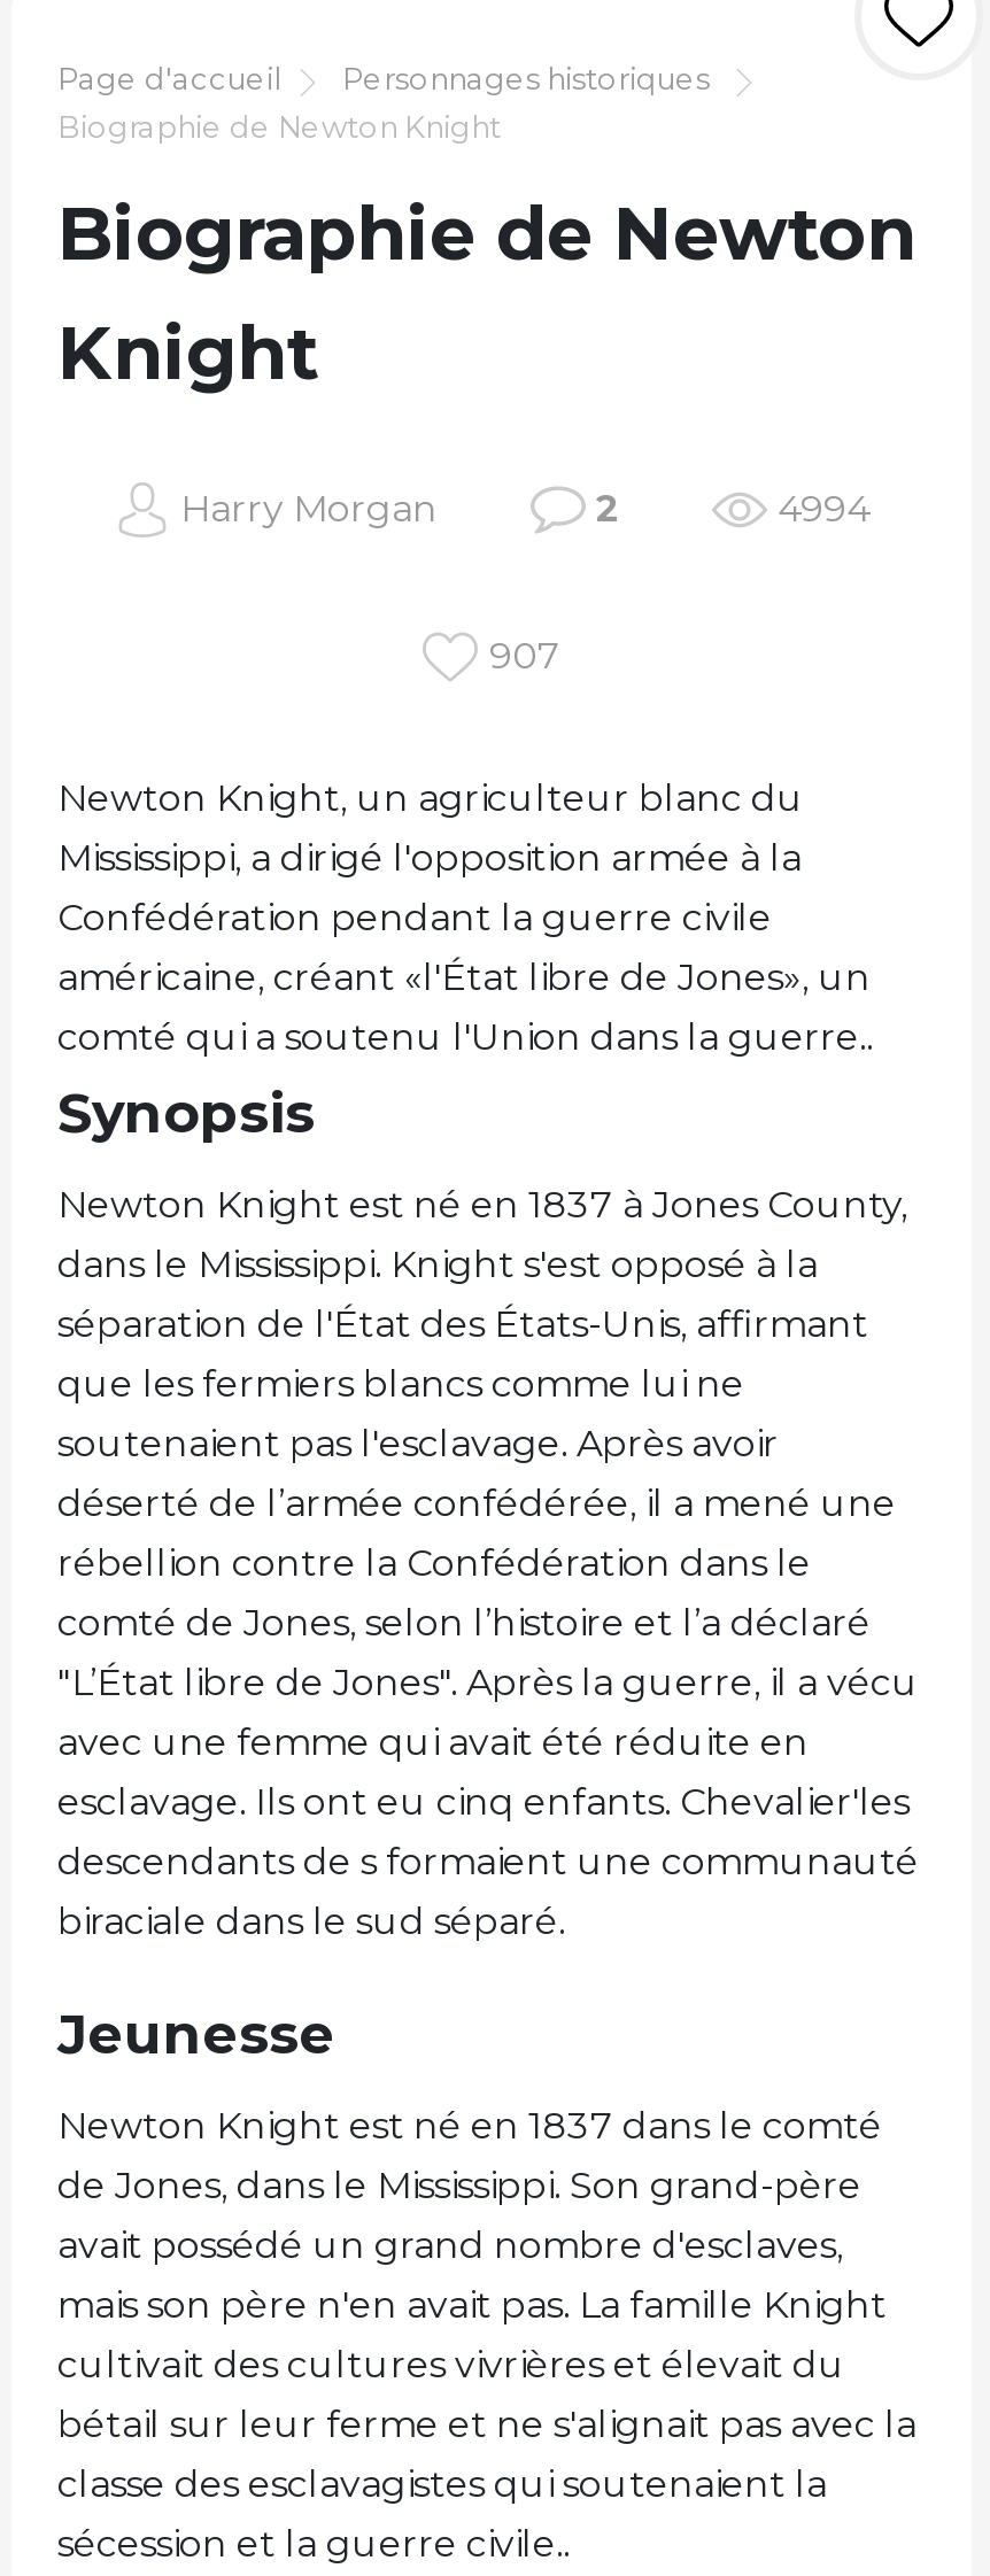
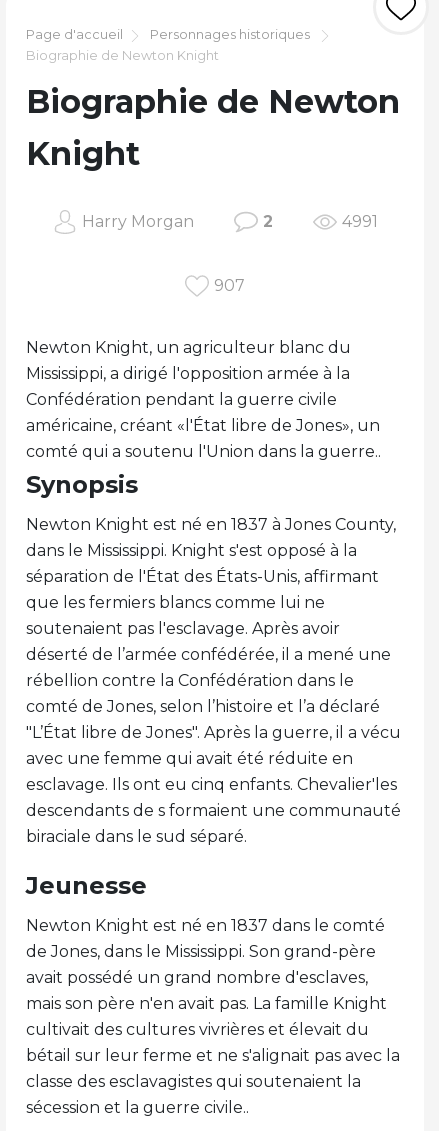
[778,487,869,531] 4994 -> [341,212,377,231] 4991

